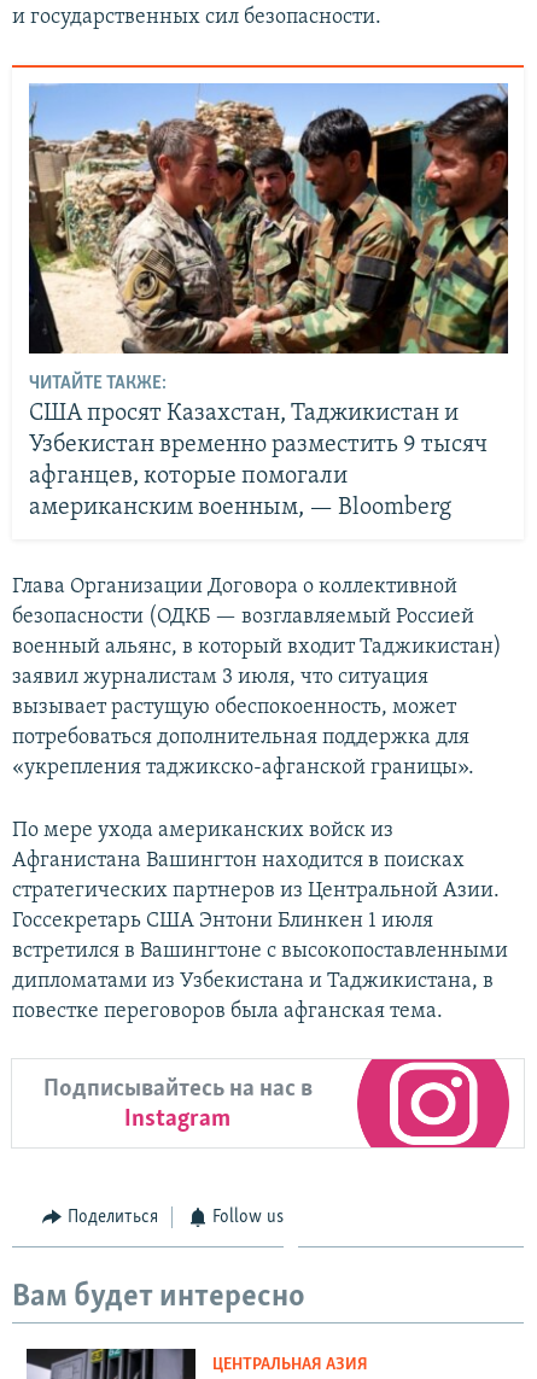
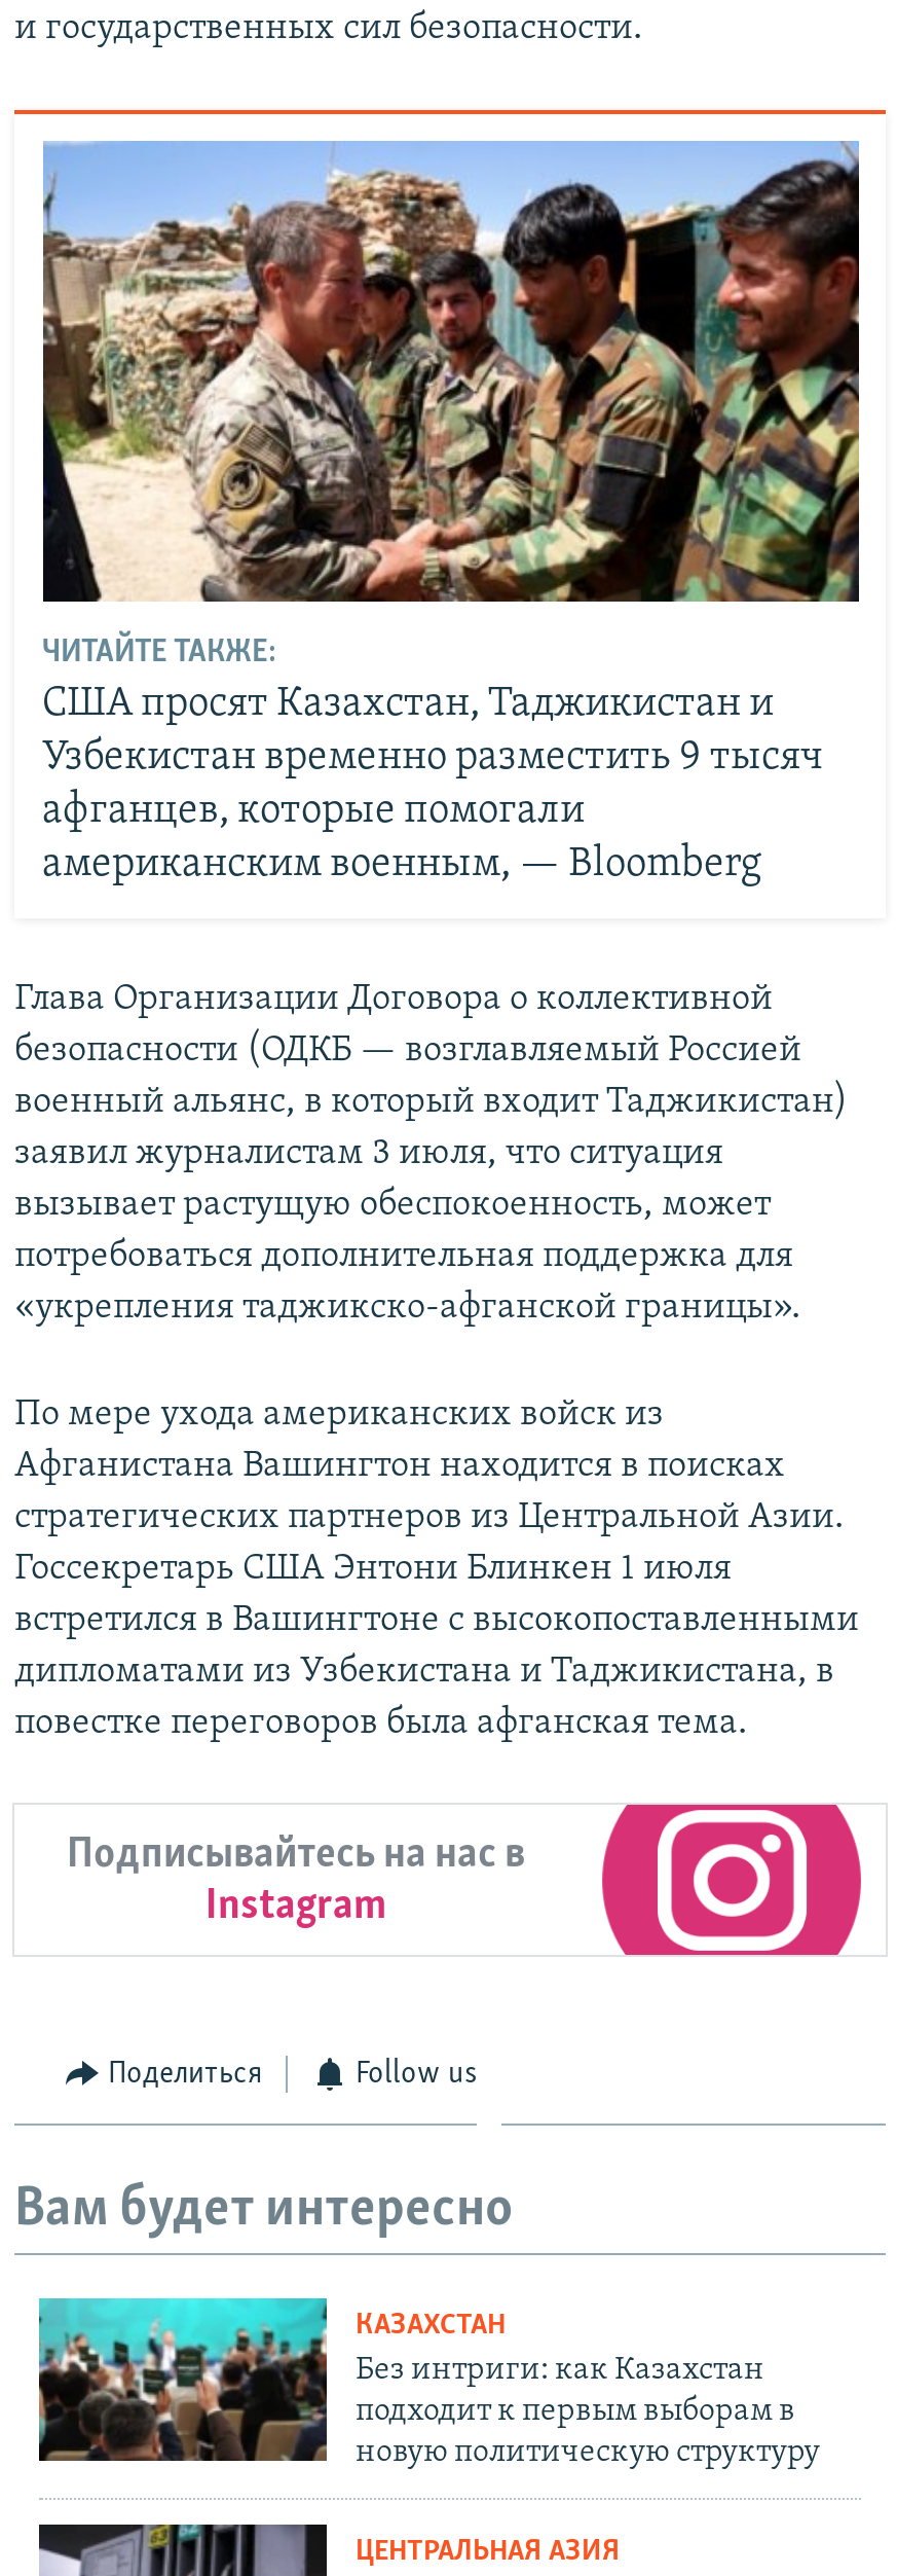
none -> [37,2296,820,2469] [image] | КАЗАХСТАН | Без интриги: как Казахстан | подходит к первым выборам в | новую политическую структуру

